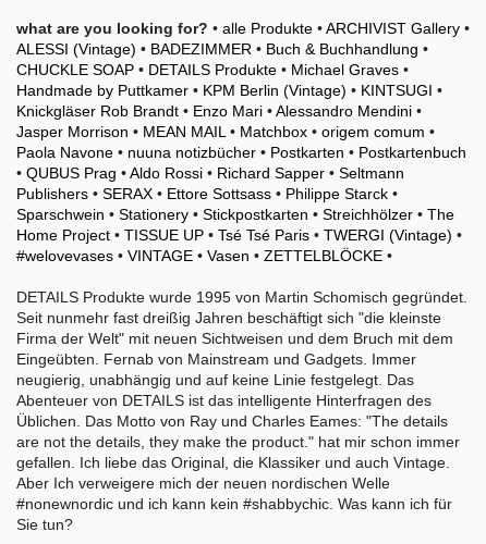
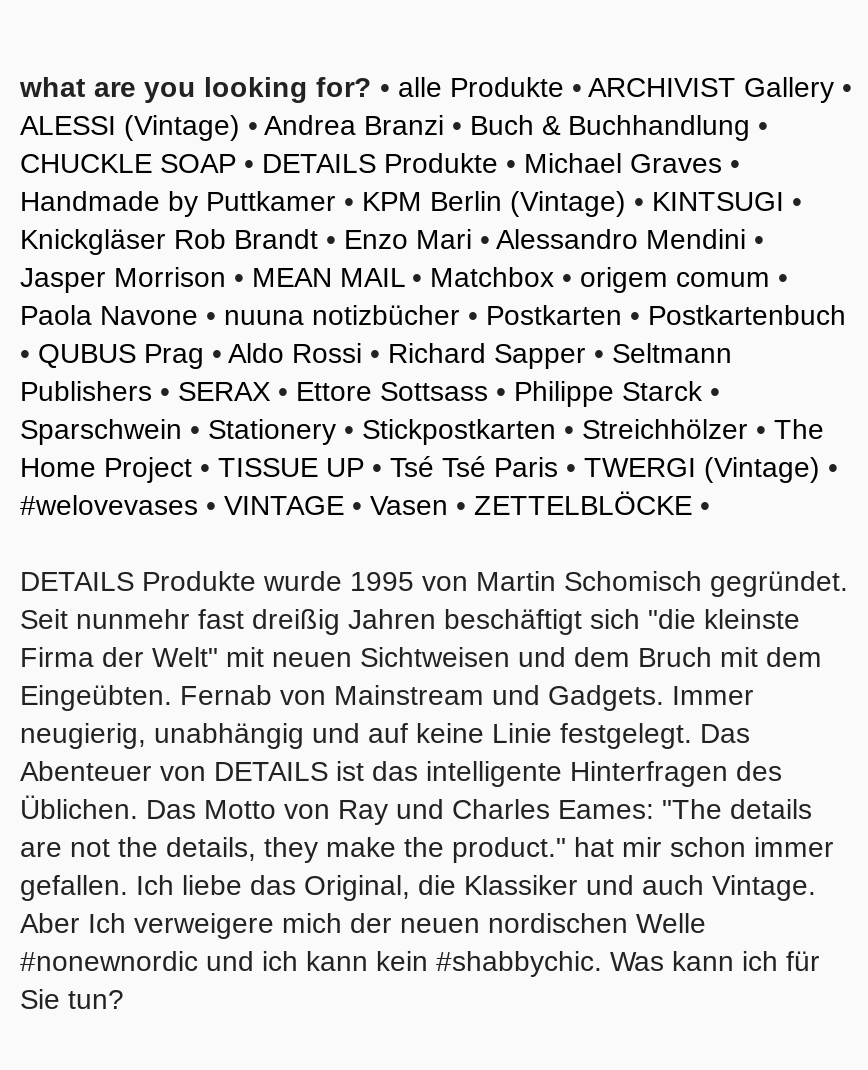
[16,40,428,58] ALESSI (Vintage) • BADEZIMMER • Buch & Buchhandlung • -> [20,109,768,141] ALESSI (Vintage) • Andrea Branzi • Buch & Buchhandlung •

